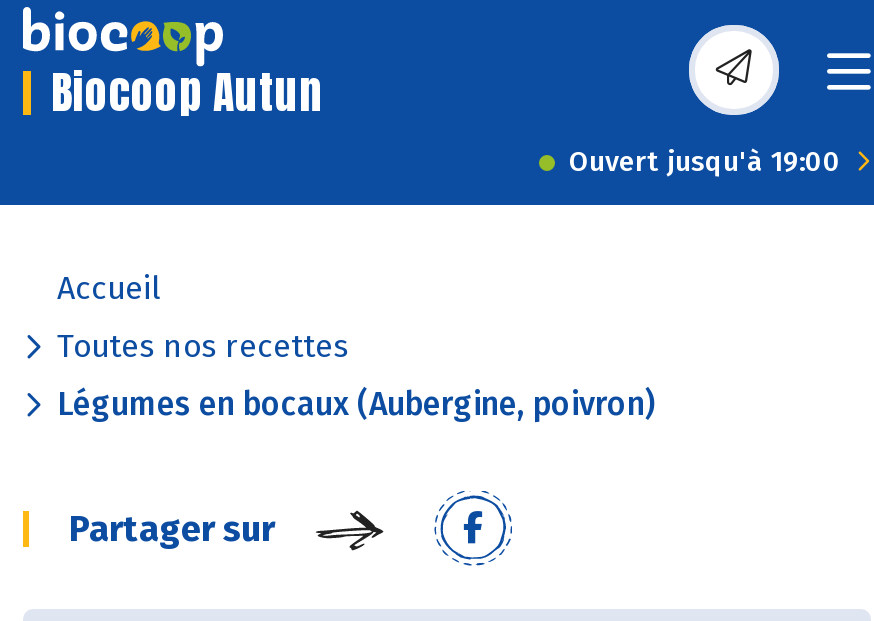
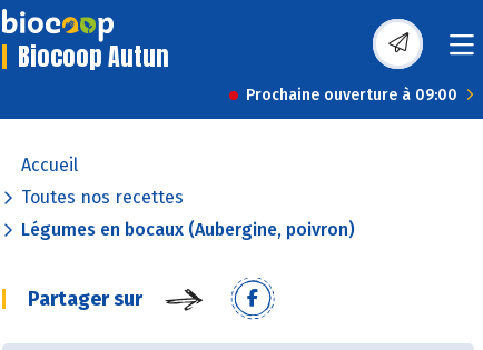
[569,145,841,179] Ouvert jusqu'à 19:00 -> [246,86,457,104] Prochaine ouverture à 09:00

